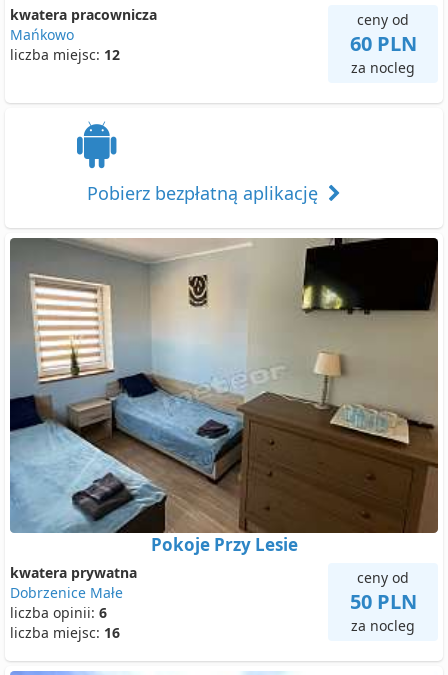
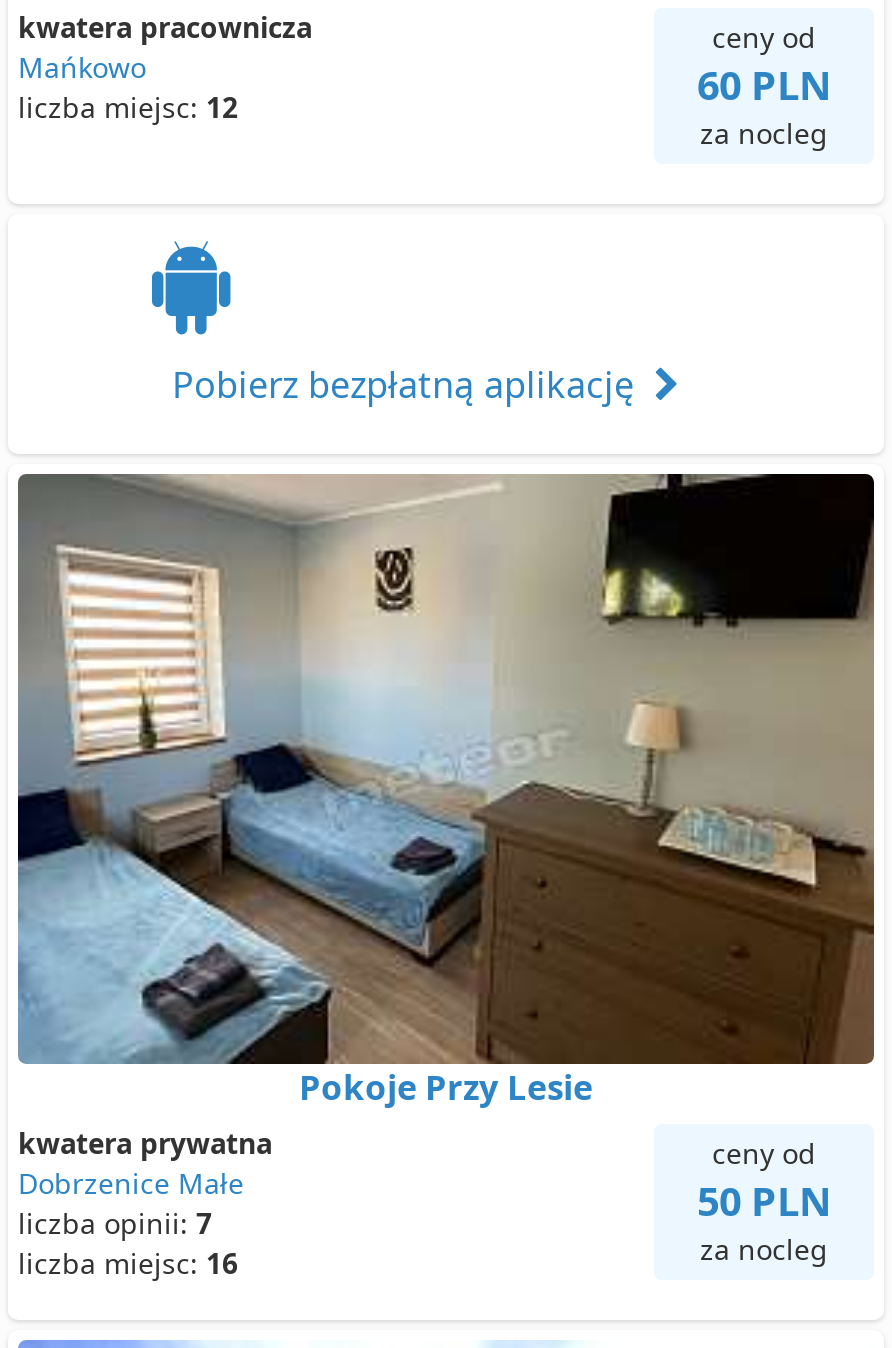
[10,603,107,622] liczba opinii: 6 -> [18,1205,212,1243] liczba opinii: 7

